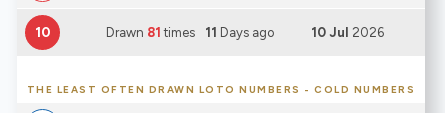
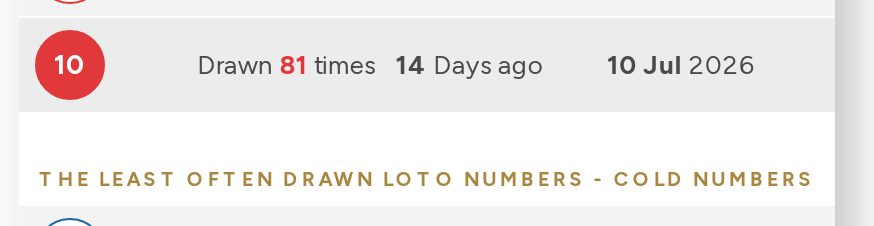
[106,24,274,39] Drawn 81 times 11 Days ago -> [198,49,542,79] Drawn 81 times 14 Days ago

